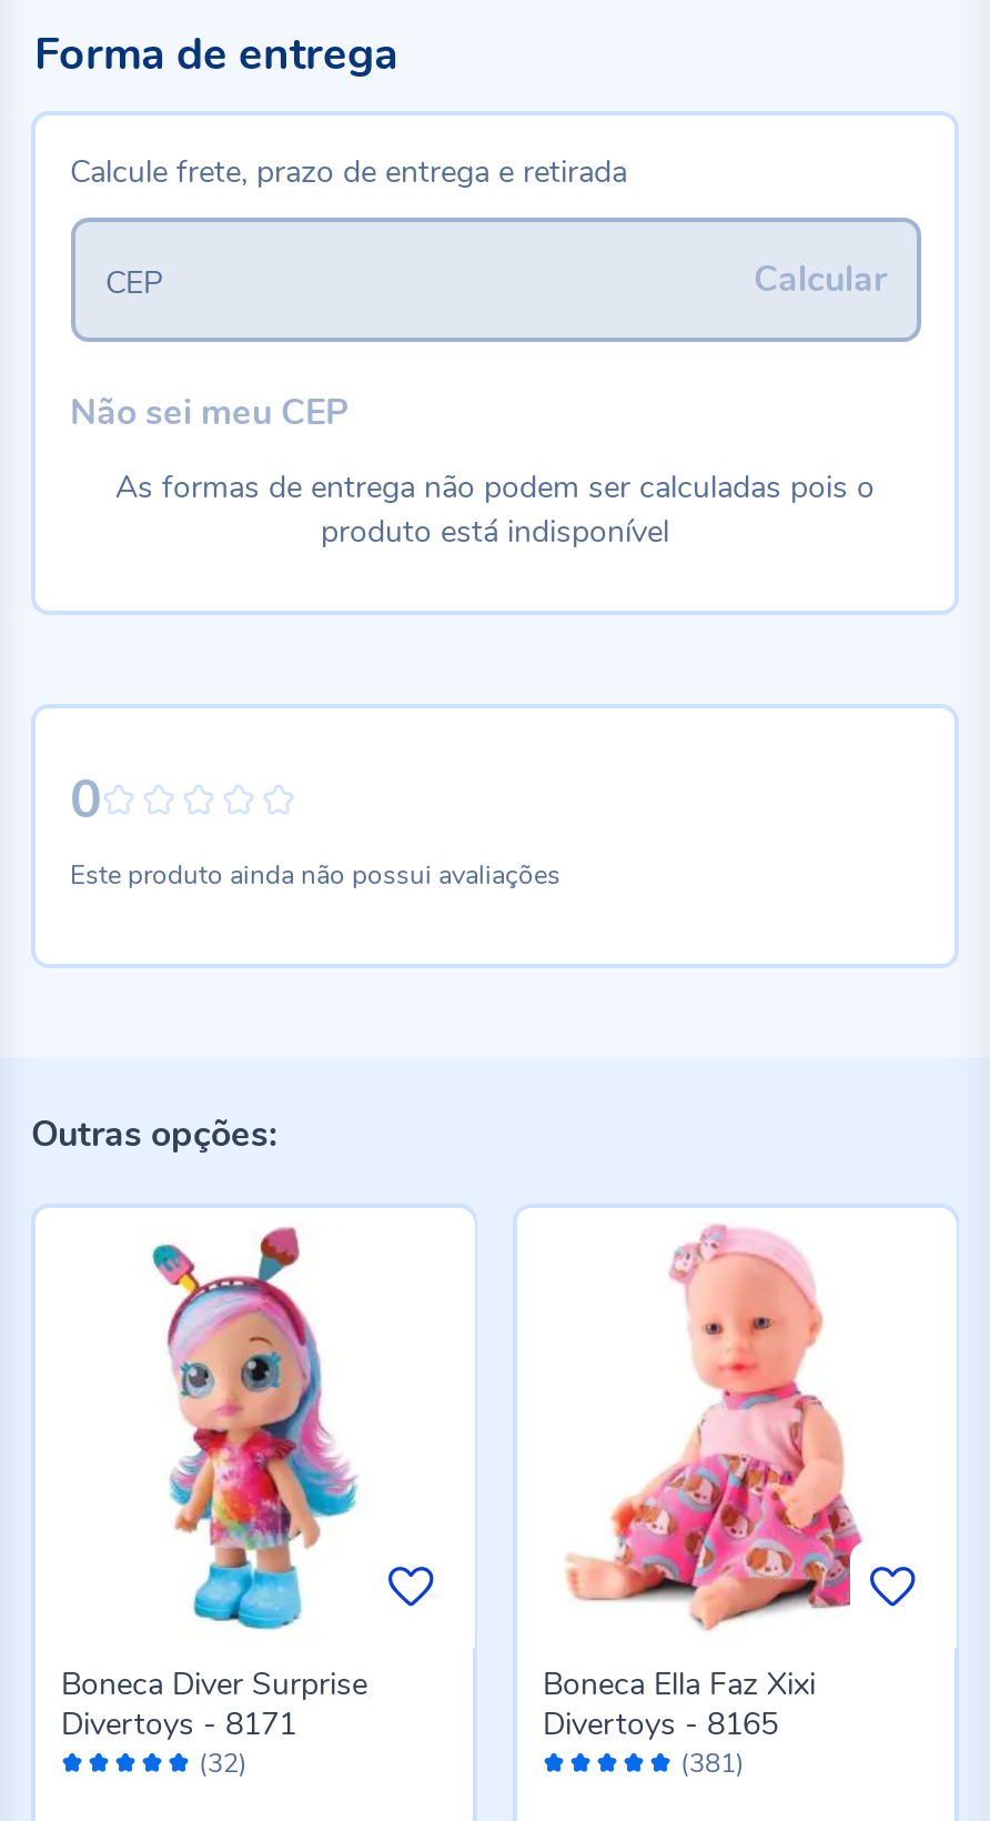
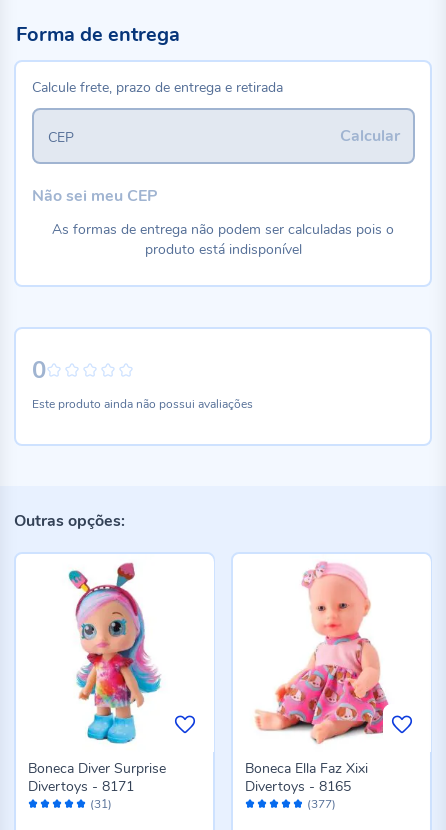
[199,1744,247,1780] (32) -> [89,795,111,811] (31)
[680,1744,745,1780] (381) -> [306,795,335,811] (377)

